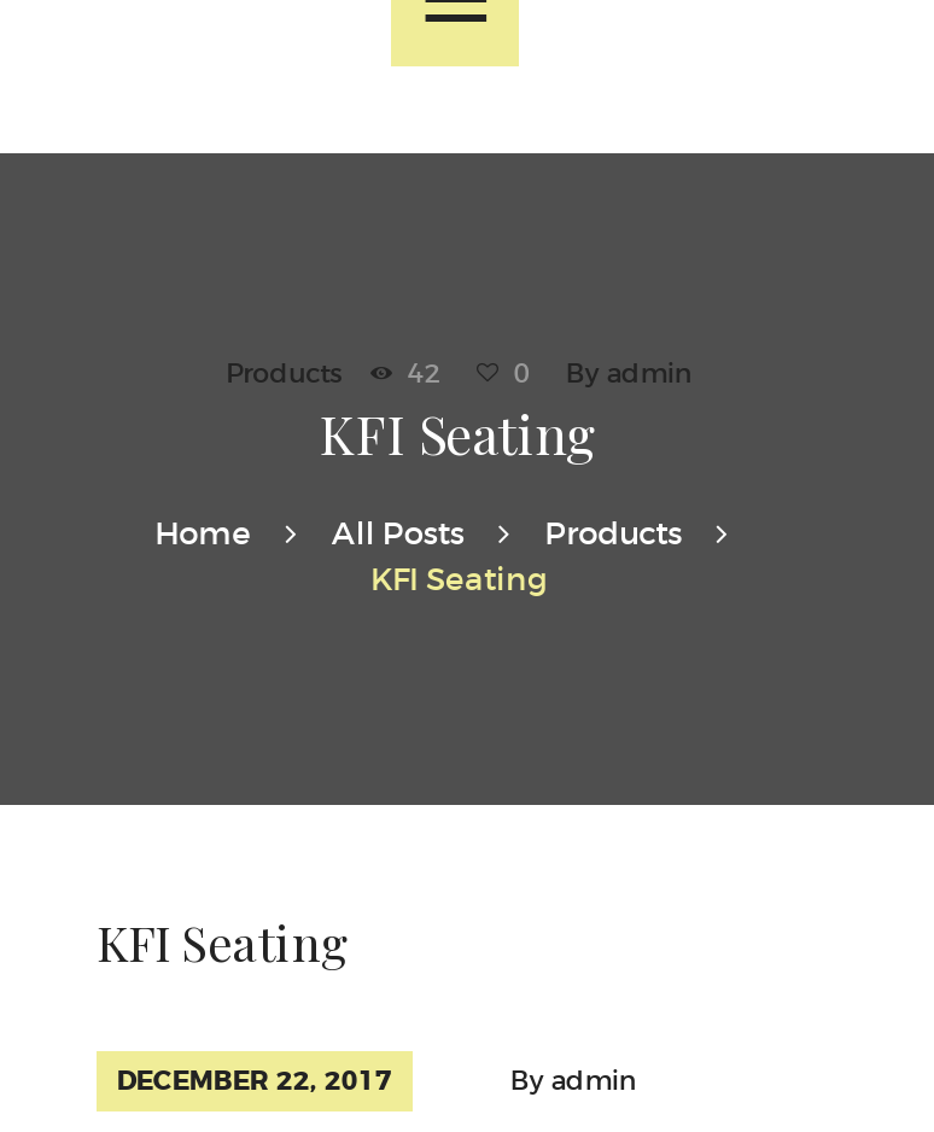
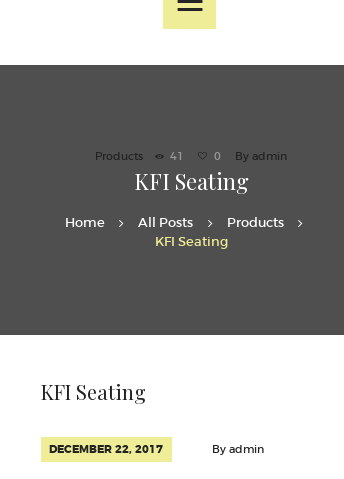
[226,355,441,389] Products 42 -> [95,148,184,162] Products 41

